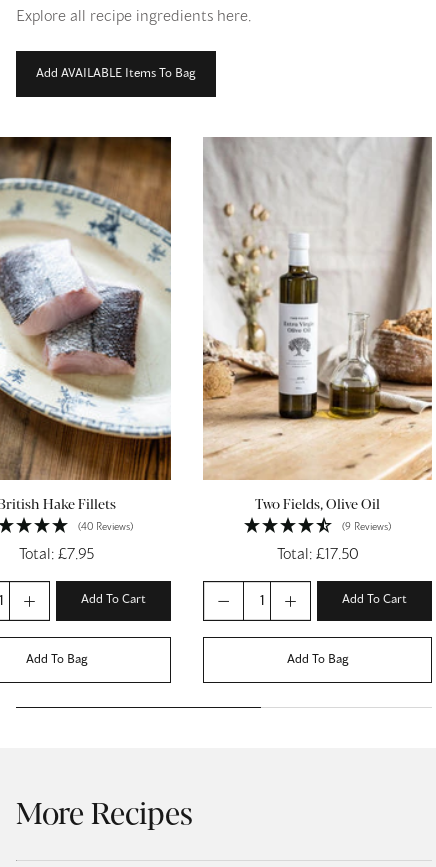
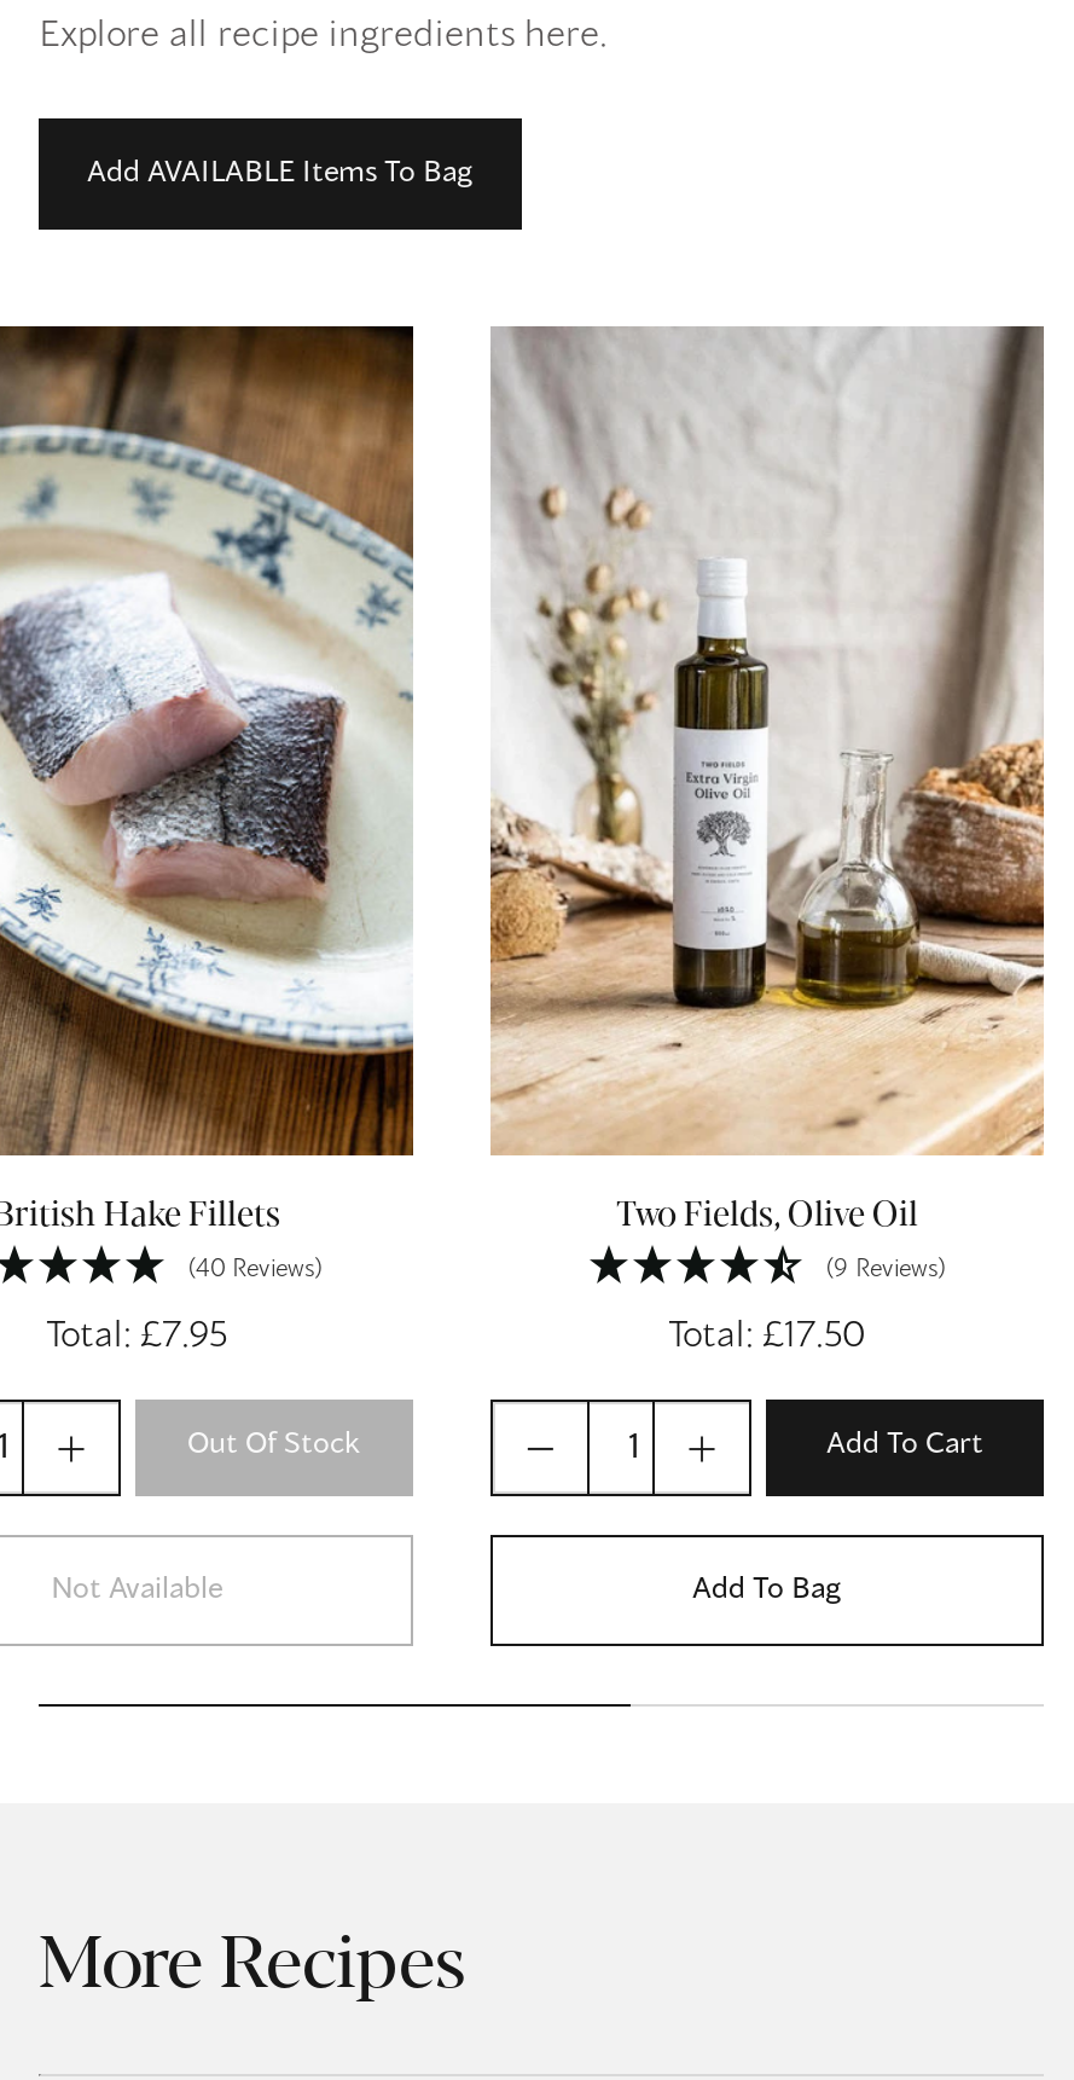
[81,593,146,607] Add To Cart -> [187,1428,361,1462] Out Of Stock
[25,653,87,667] Add To Bag -> [51,1572,222,1606] Not Available

